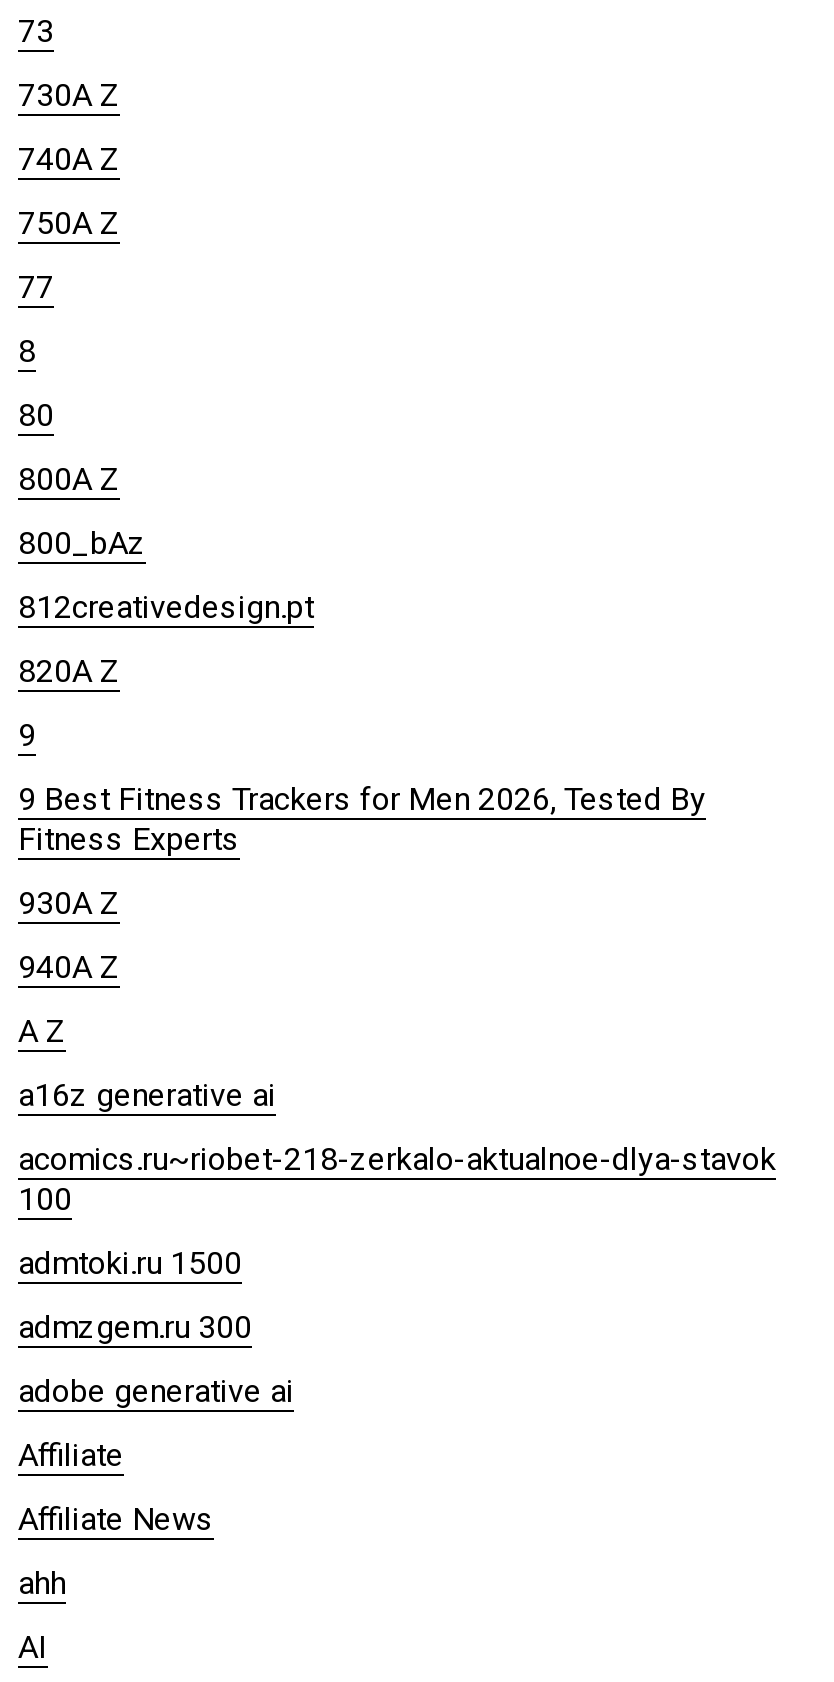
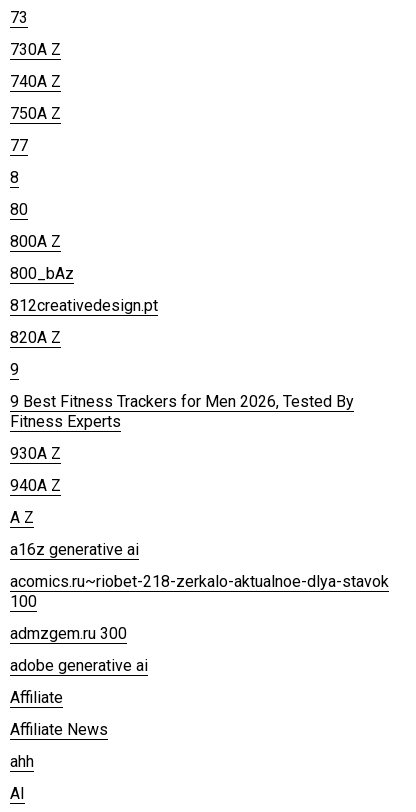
[18,1244,242,1282] admtoki.ru 1500 -> none

